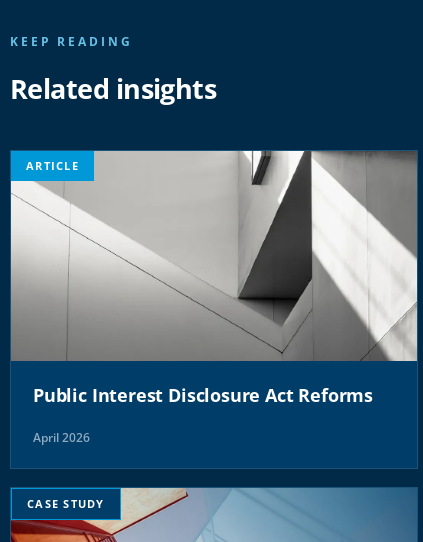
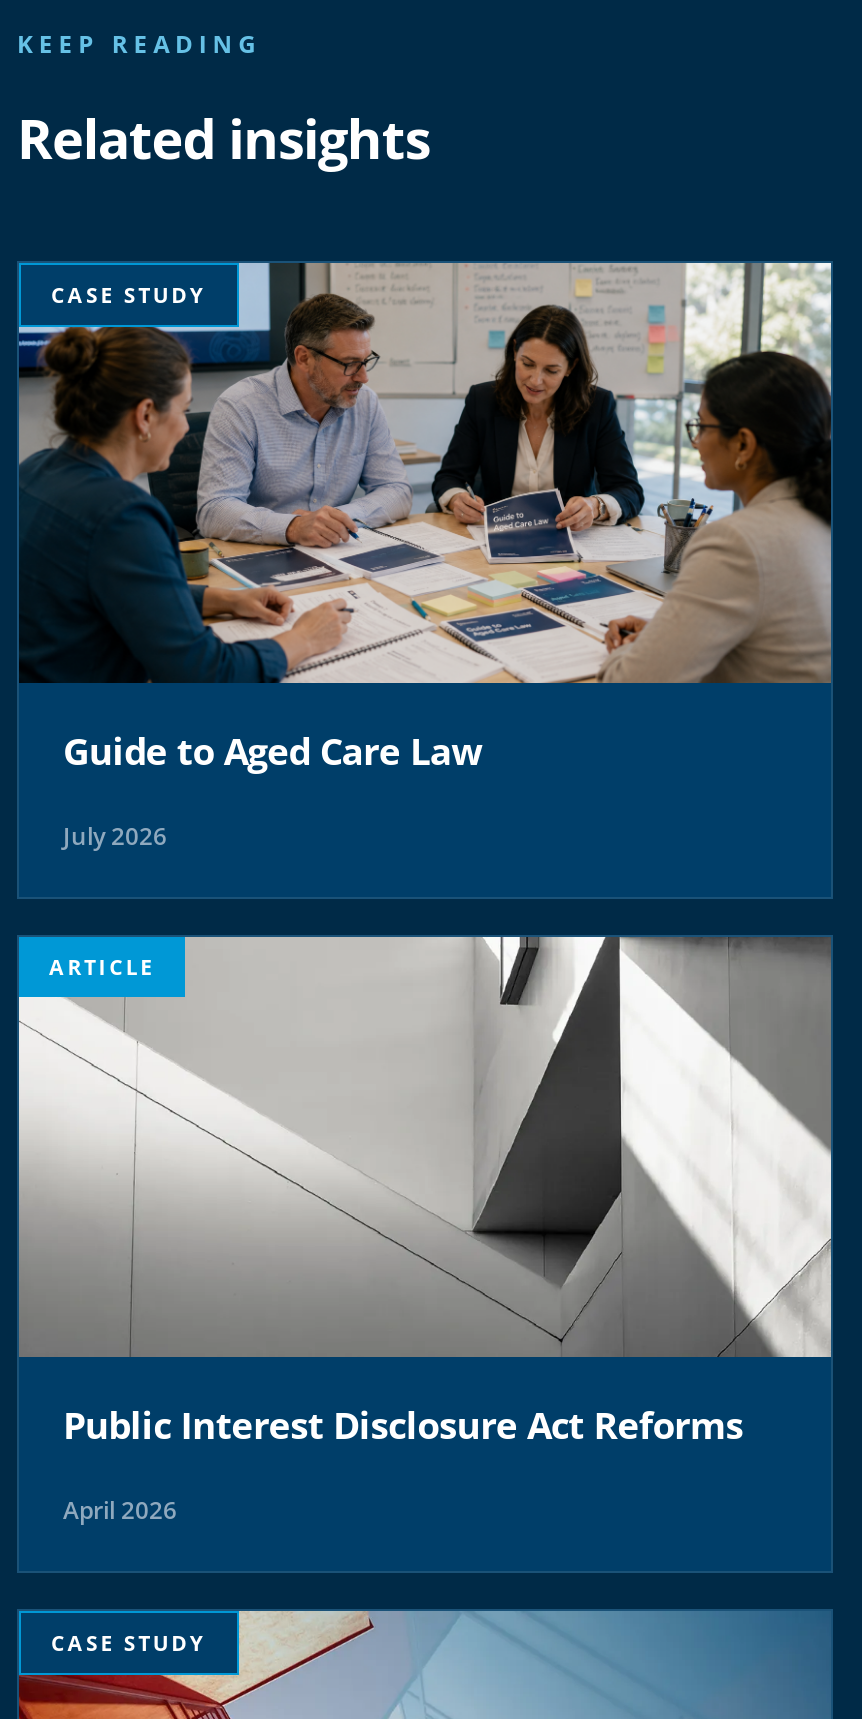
none -> [17,261,833,683] [image] | CASE STUDY
none -> [63,725,481,851] Guide to Aged Care Law | July 2026

